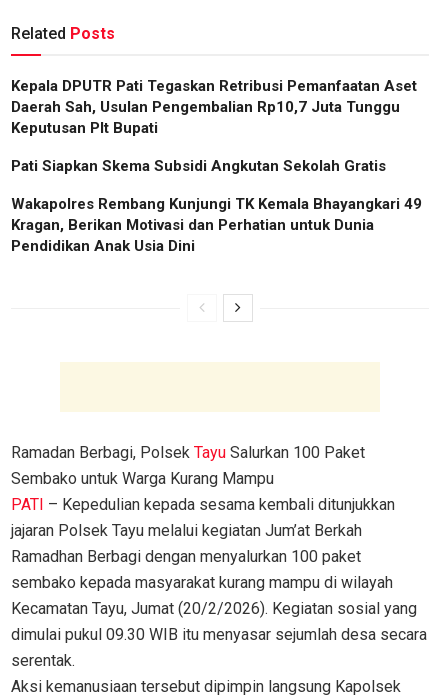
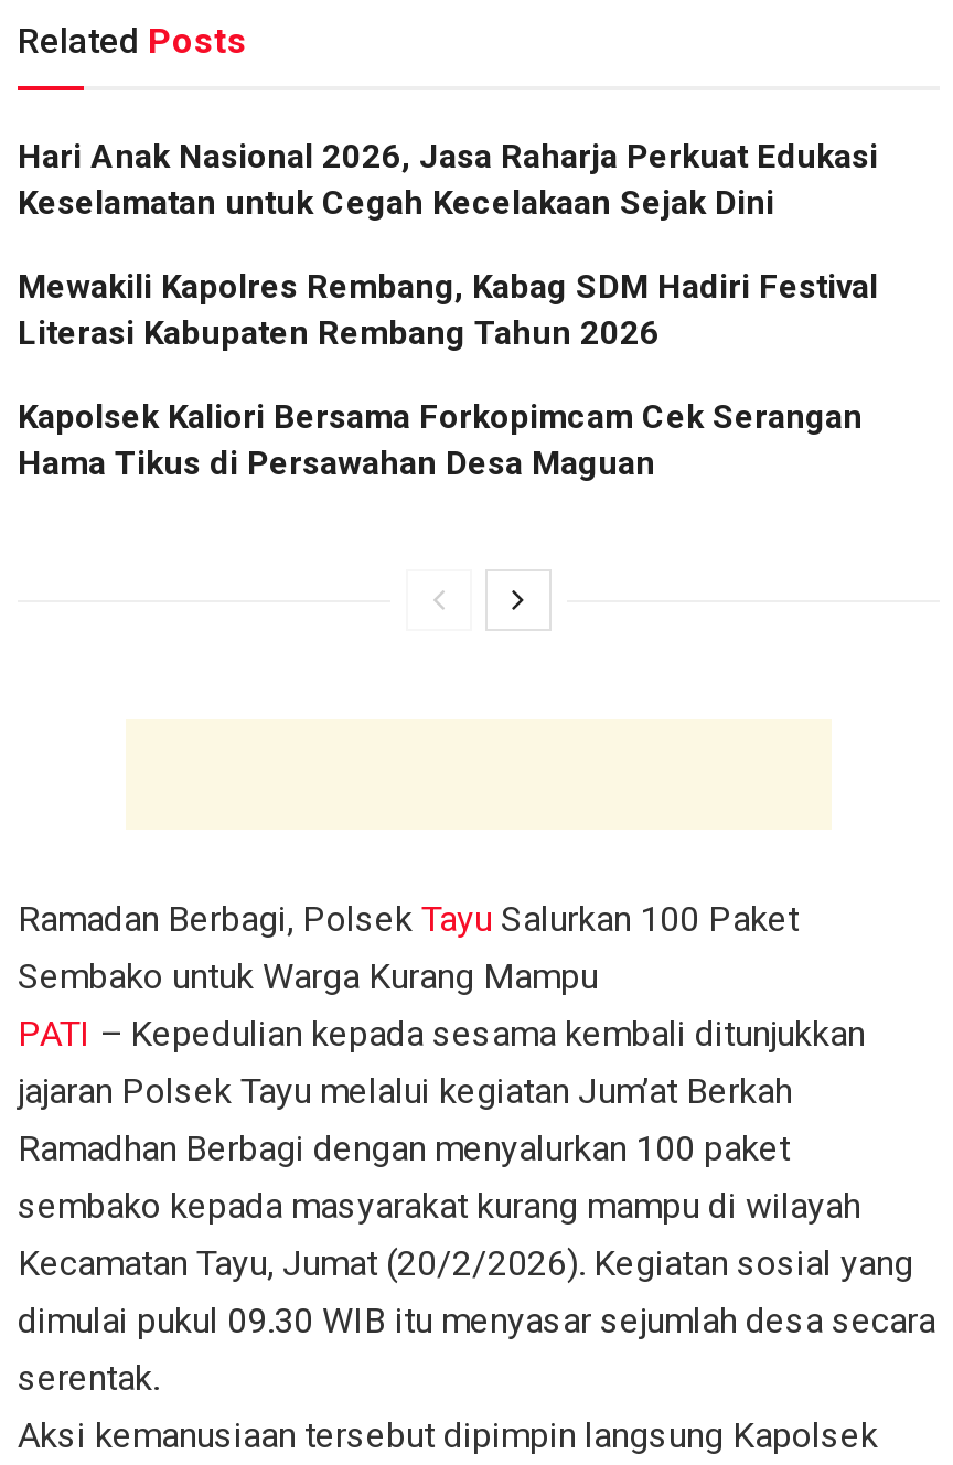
[11,77,417,137] Kepala DPUTR Pati Tegaskan Retribusi Pemanfaatan Aset | Daerah Sah, Usulan Pengembalian Rp10,7 Juta Tunggu | Keputusan Plt Bupati -> [18,136,878,222] Hari Anak Nasional 2026, Jasa Raharja Perkuat Edukasi | Keselamatan untuk Cegah Kecelakaan Sejak Dini
[11,157,386,175] Pati Siapkan Skema Subsidi Angkutan Sekolah Gratis -> [18,267,878,353] Mewakili Kapolres Rembang, Kabag SDM Hadiri Festival | Literasi Kabupaten Rembang Tahun 2026
[11,195,422,255] Wakapolres Rembang Kunjungi TK Kemala Bhayangkari 49 | Kragan, Berikan Motivasi dan Perhatian untuk Dunia | Pendidikan Anak Usia Dini -> [18,397,863,483] Kapolsek Kaliori Bersama Forkopimcam Cek Serangan | Hama Tikus di Persawahan Desa Maguan

